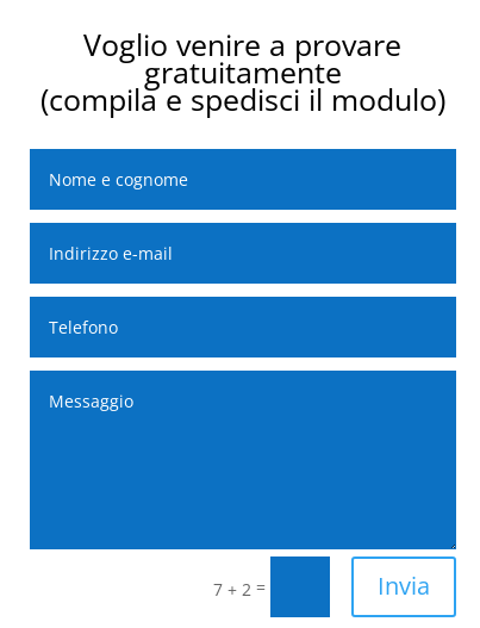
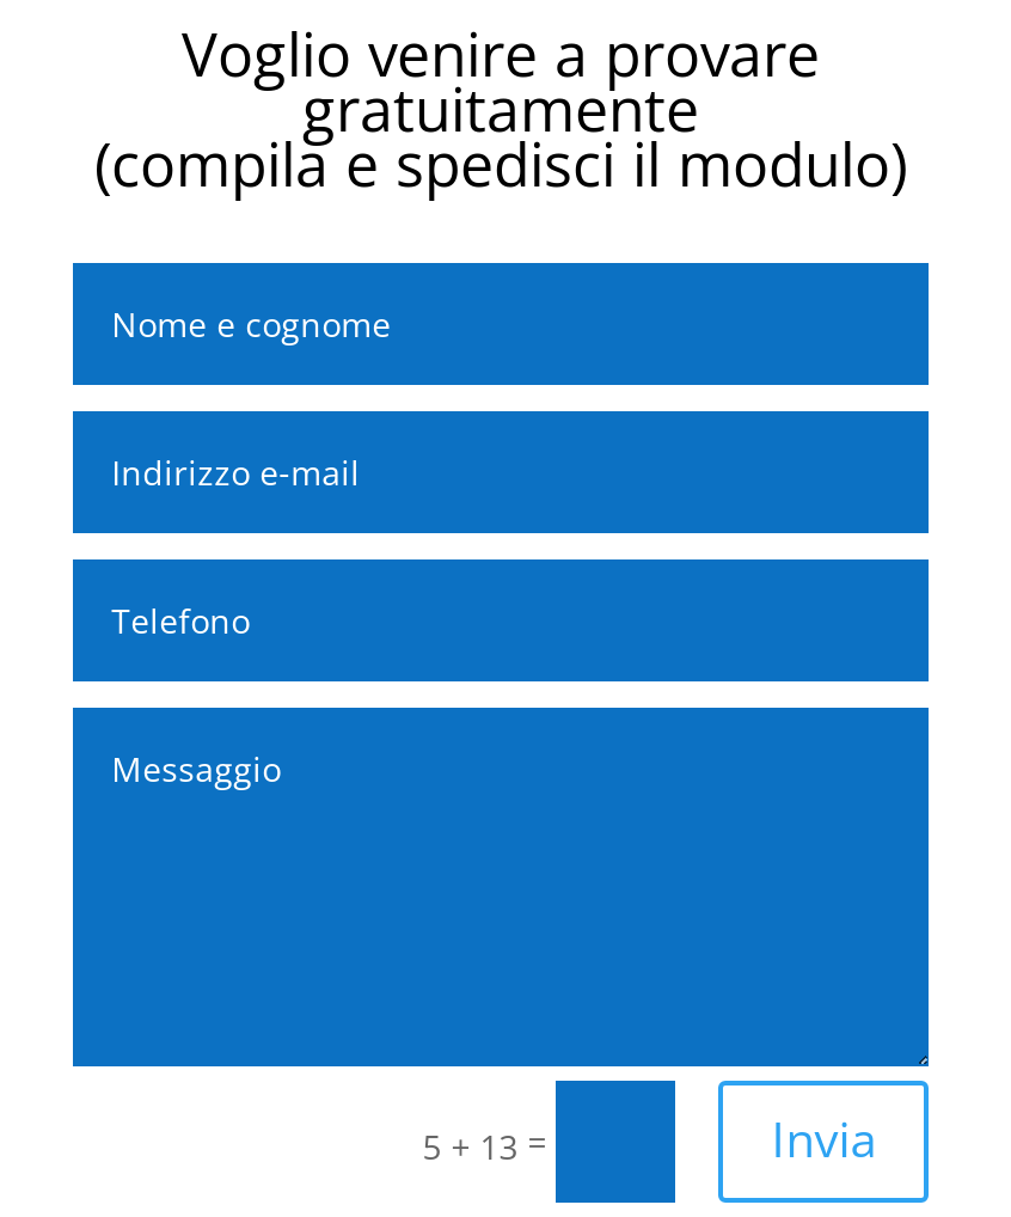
[213,575,271,600] 7 + 2 = -> [422,1118,556,1168] 5 + 13 =

